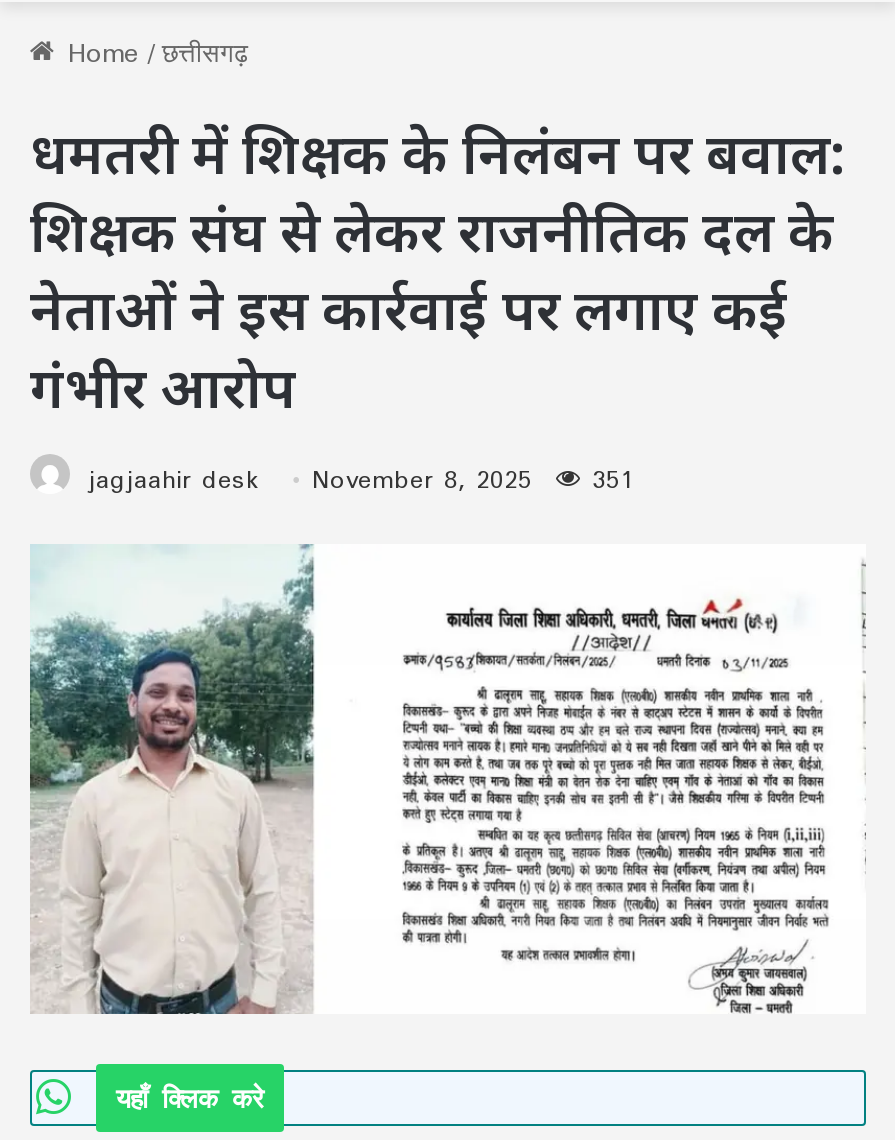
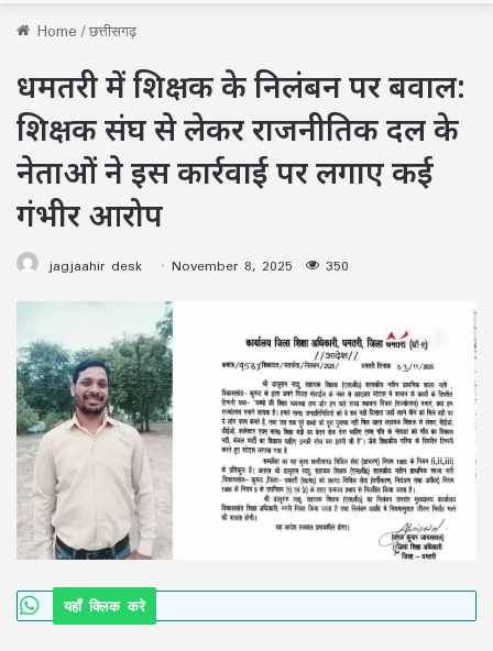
[88,454,634,504] jagjaahir desk November 8, 2025 351 -> [48,252,349,279] jagjaahir desk November 8, 2025 350

